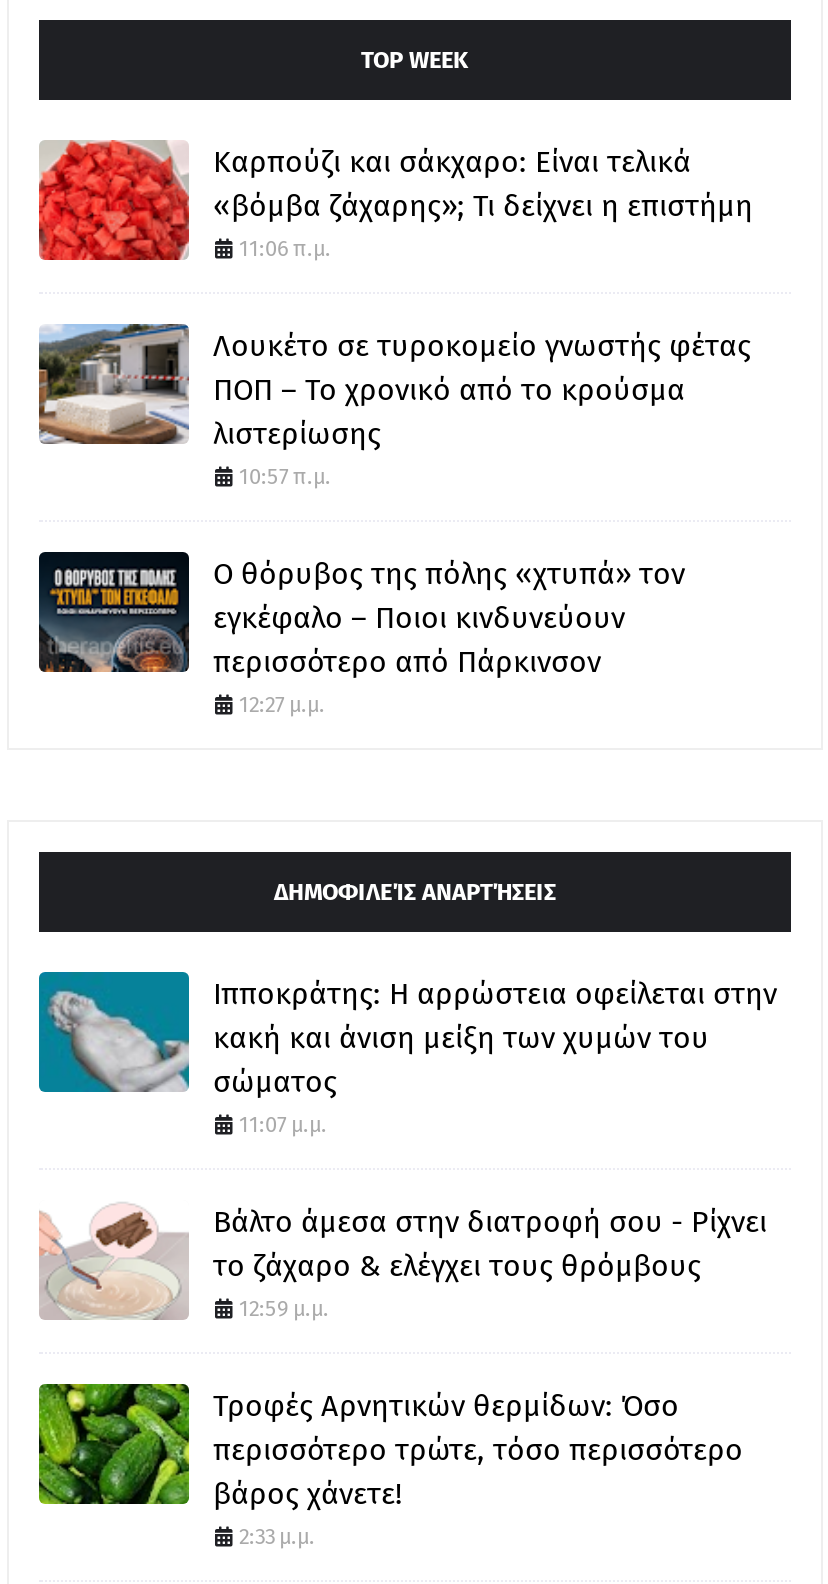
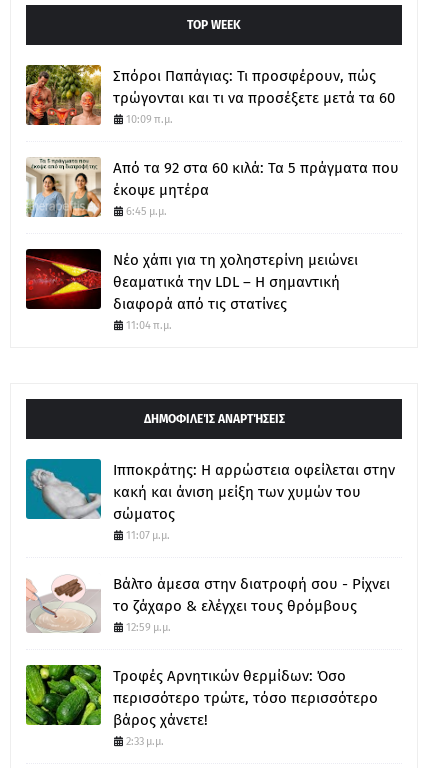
[37,139,753,261] [image] | Καρπούζι και σάκχαρο: Είναι τελικά | «βόμβα ζάχαρης»; Τι δείχνει η επιστήμη | 11:06 π.μ. -> [25,64,395,126] [image] | Σπόροι Παπάγιας: Τι προσφέρουν, πώς | τρώγονται και τι να προσέξετε μετά τα 60 | 10:09 π.μ.
[39,323,751,489] [image] | Λουκέτο σε τυροκομείο γνωστής φέτας | ΠΟΠ – Το χρονικό από το κρούσμα | λιστερίωσης | 10:57 π.μ. -> [26,157,399,218] [image] | Από τα 92 στα 60 κιλά: Τα 5 πράγματα που | έκοψε μητέρα | 6:45 μ.μ.
[37,549,685,717] [image] | Ο θόρυβος της πόλης «χτυπά» τον | εγκέφαλο – Ποιοι κινδυνεύουν | περισσότερο από Πάρκινσον | 12:27 μ.μ. -> [25,248,358,332] [image] | Νέο χάπι για τη χοληστερίνη μειώνει | θεαματικά την LDL – Η σημαντική | διαφορά από τις στατίνες | 11:04 π.μ.

